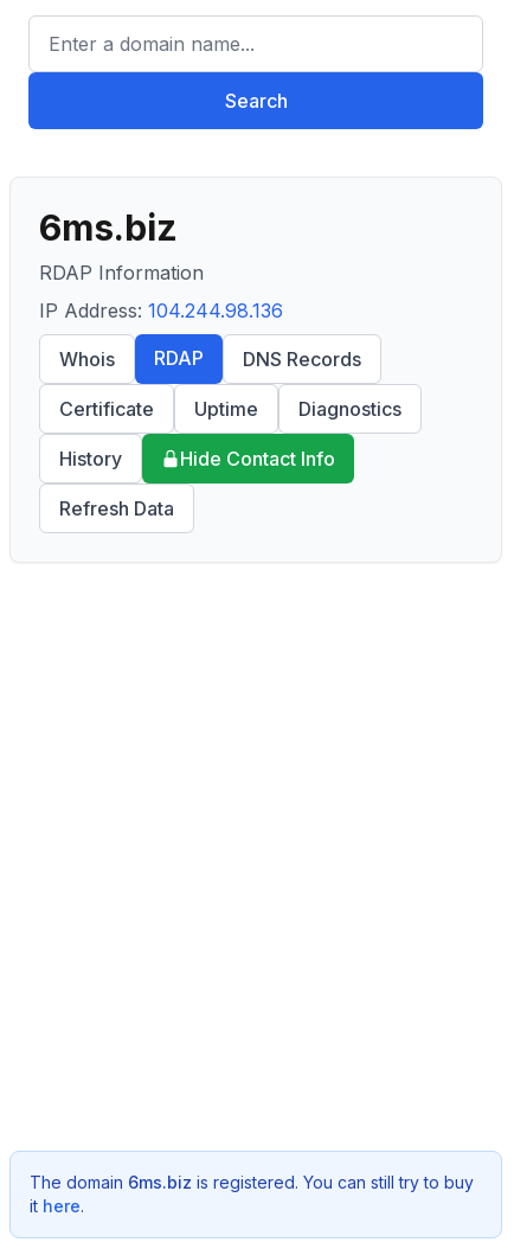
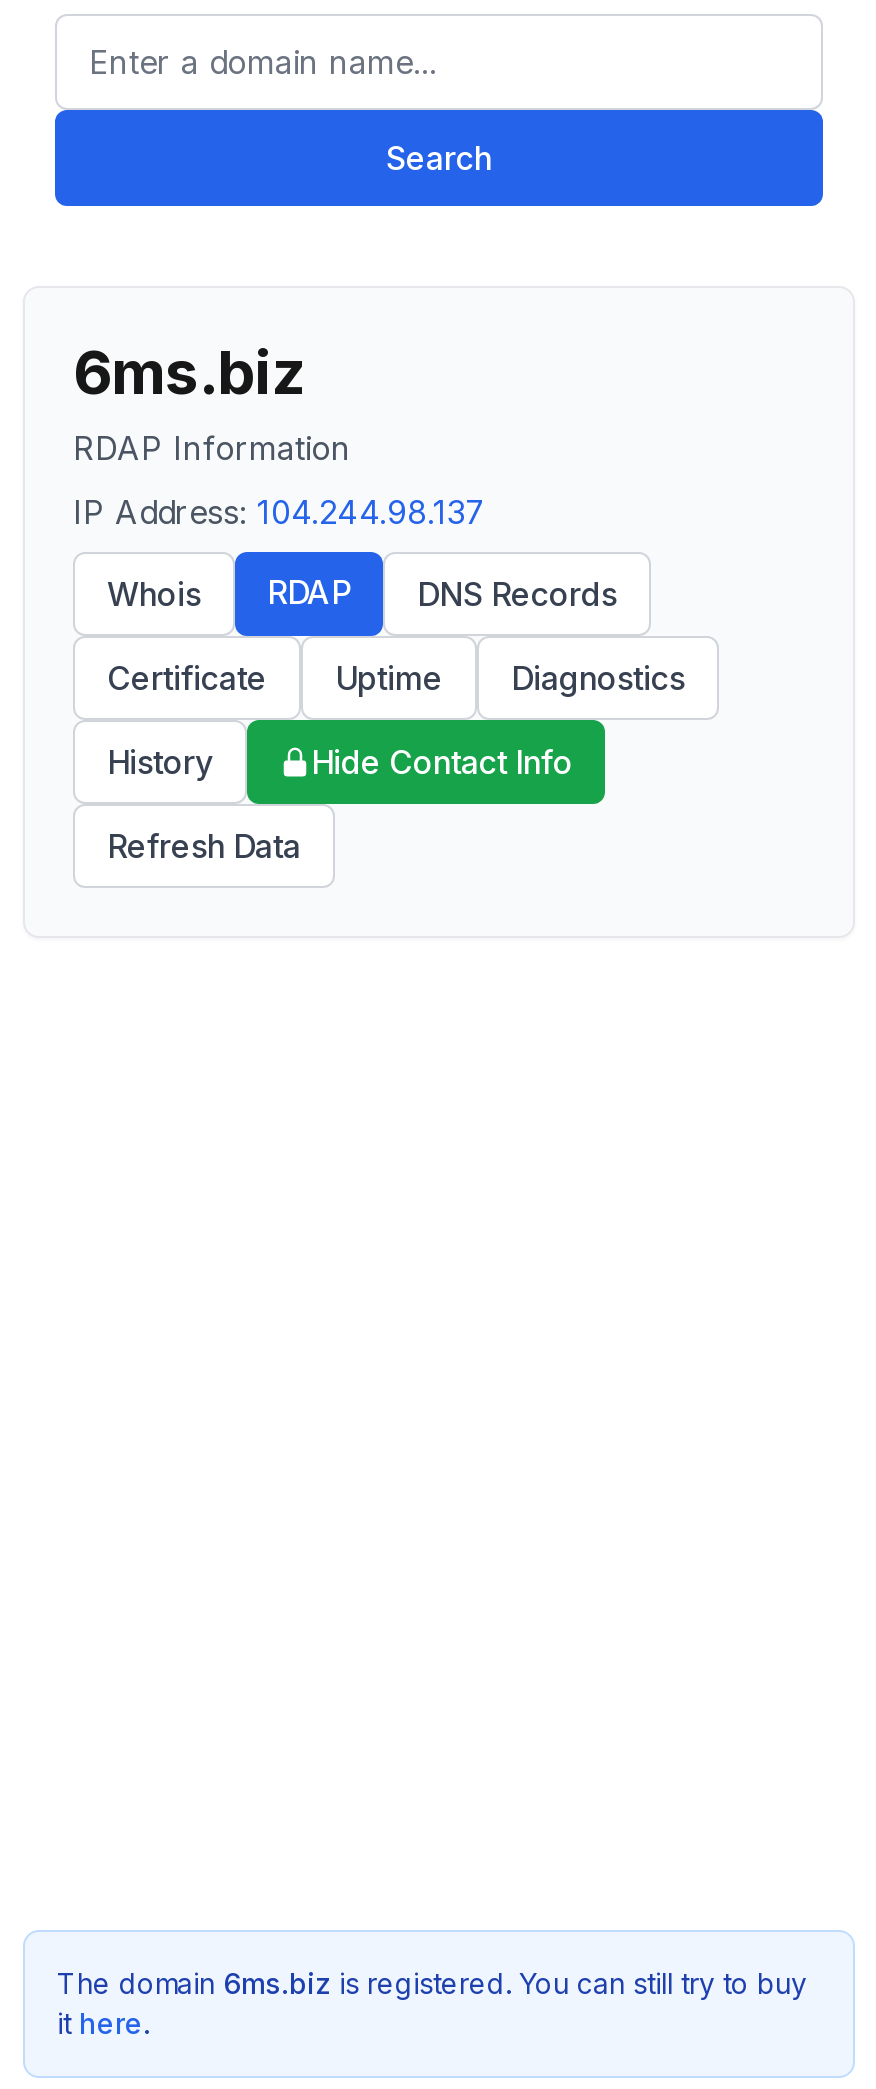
[39,299,283,322] IP Address: 104.244.98.136 -> [73,492,485,532] IP Address: 104.244.98.137

